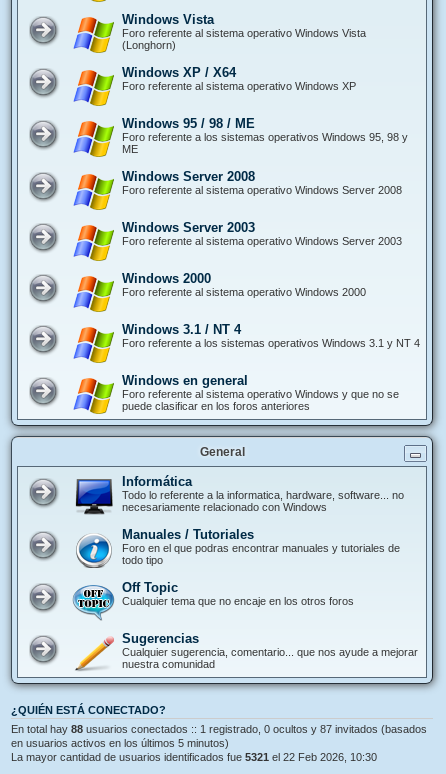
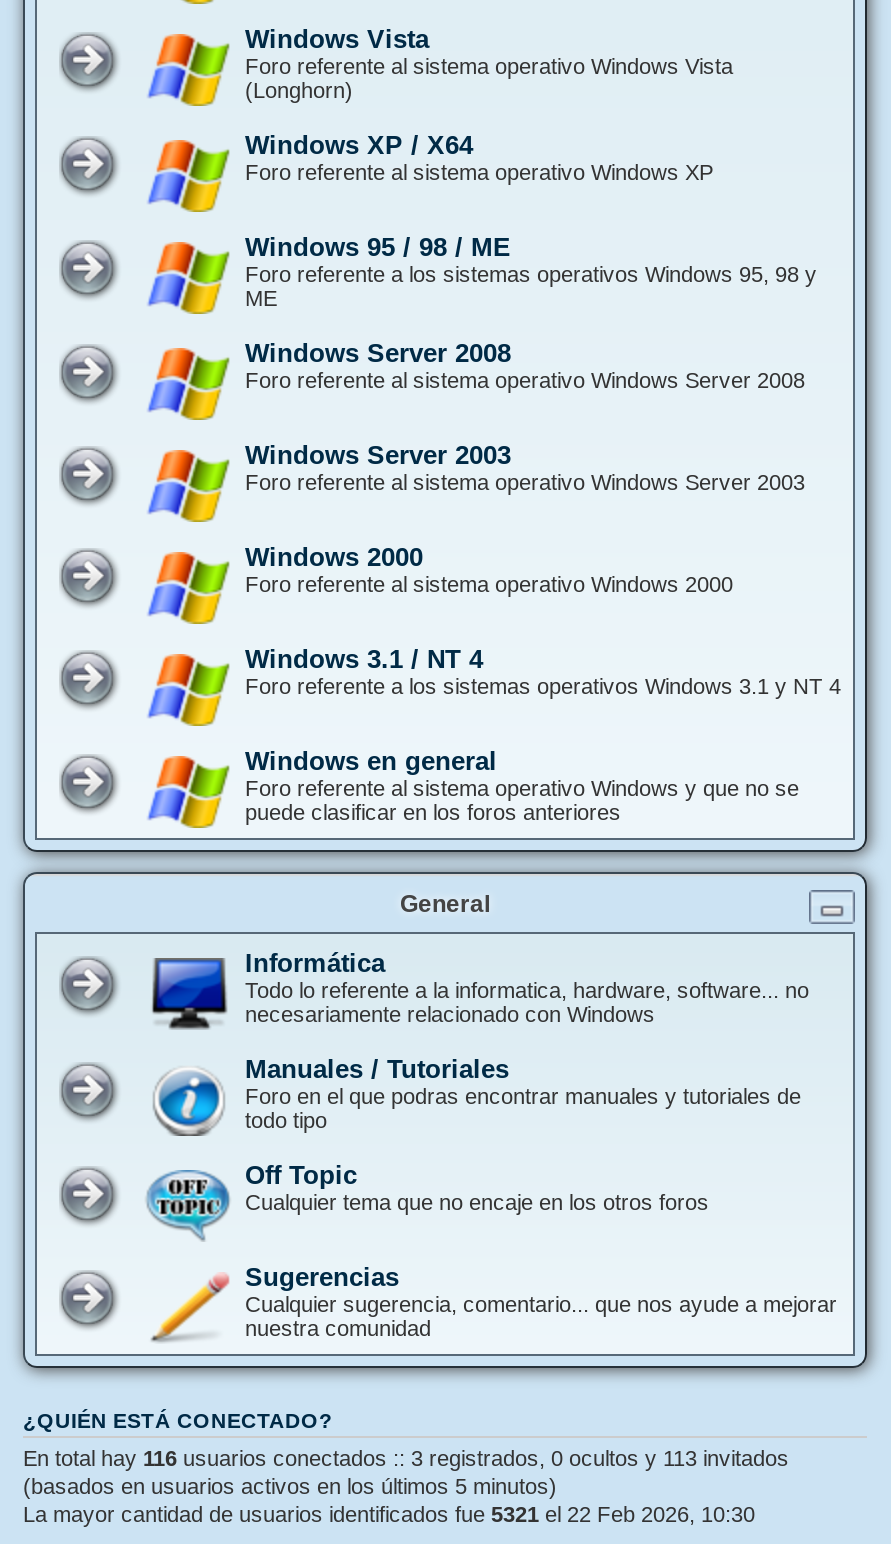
[11,723,427,749] En total hay 88 usuarios conectados :: 1 registrado, 0 ocultos y 87 invitados (basados | en usuarios activos en los últimos 5 minutos) -> [23,1446,789,1498] En total hay 116 usuarios conectados :: 3 registrados, 0 ocultos y 113 invitados | (basados en usuarios activos en los últimos 5 minutos)

